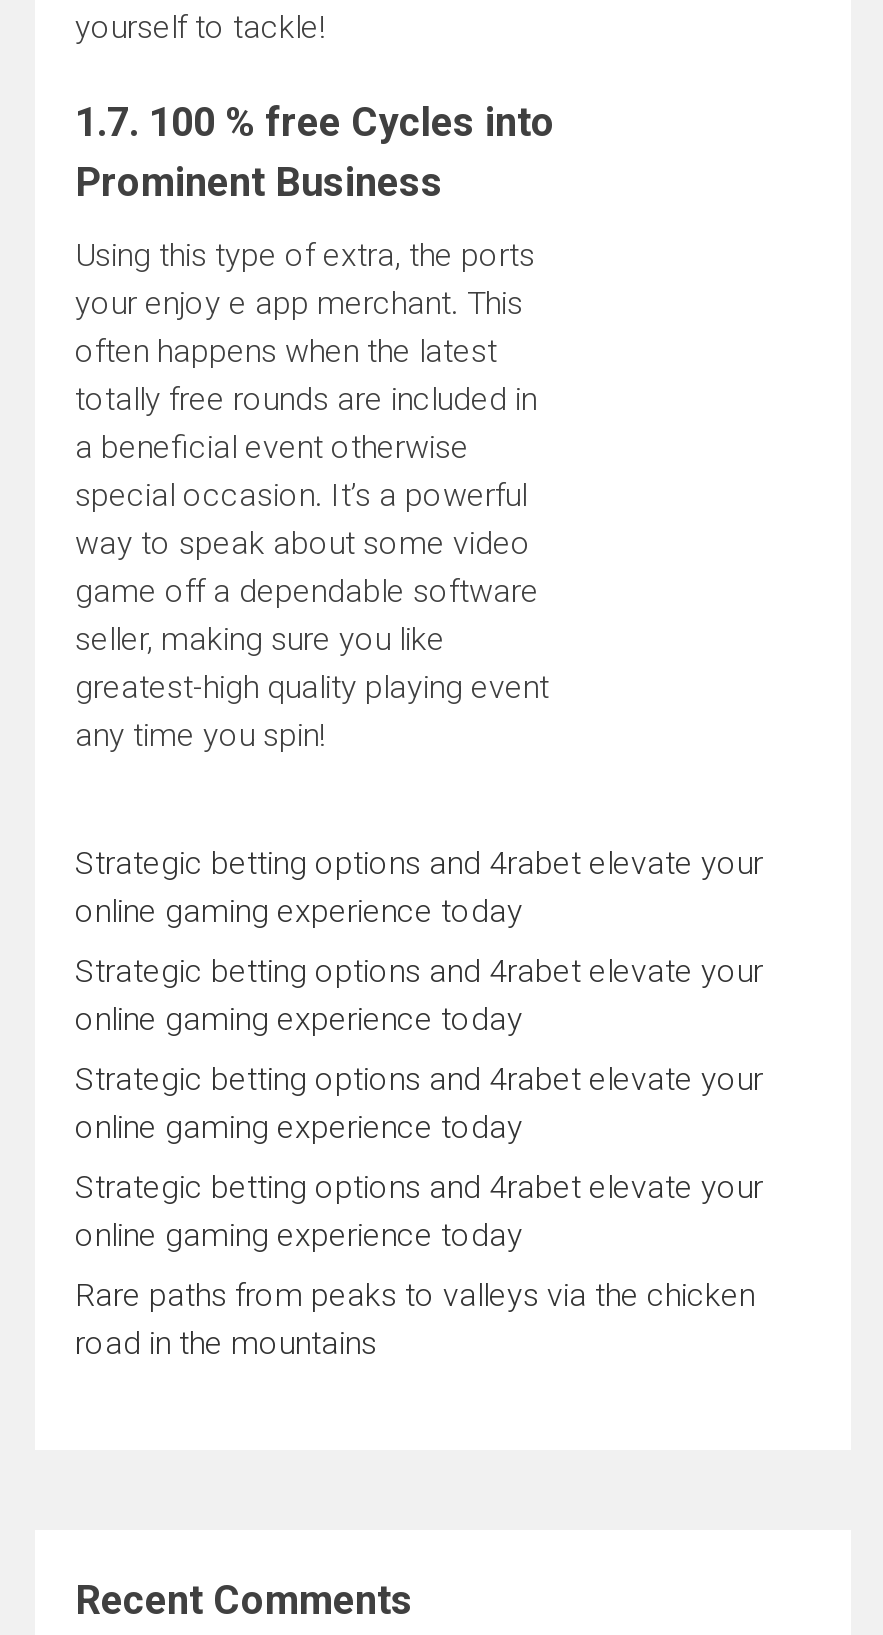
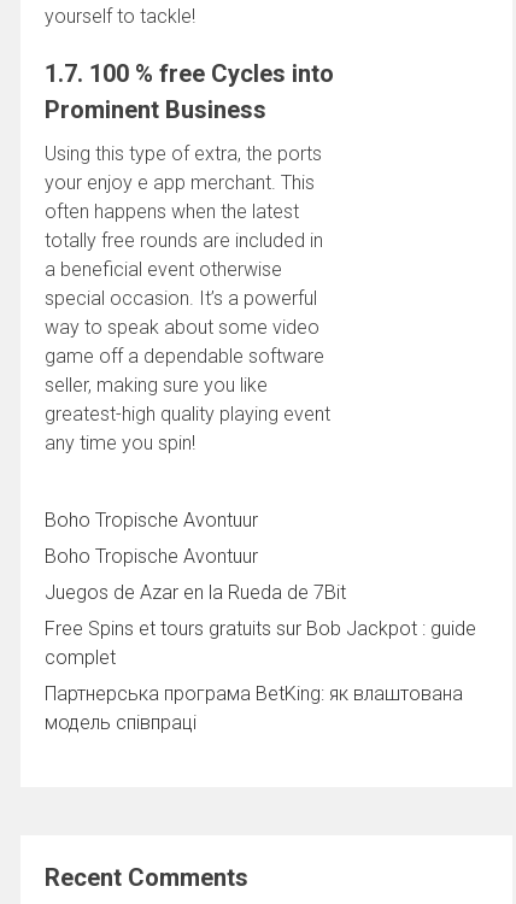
[75,844,763,930] Strategic betting options and 4rabet elevate your | online gaming experience today -> [45,509,258,532] Boho Tropische Avontuur
[75,952,763,1038] Strategic betting options and 4rabet elevate your | online gaming experience today -> [45,545,258,568] Boho Tropische Avontuur
[75,1060,763,1146] Strategic betting options and 4rabet elevate your | online gaming experience today -> [45,581,346,604] Juegos de Azar en la Rueda de 7Bit
[75,1168,763,1254] Strategic betting options and 4rabet elevate your | online gaming experience today -> [45,617,476,669] Free Spins et tours gratuits sur Bob Jackpot : guide | complet
[75,1276,755,1362] Rare paths from peaks to valleys via the chicken | road in the mountains -> [45,682,463,734] Партнерська програма BetKing: як влаштована | модель співпраці

